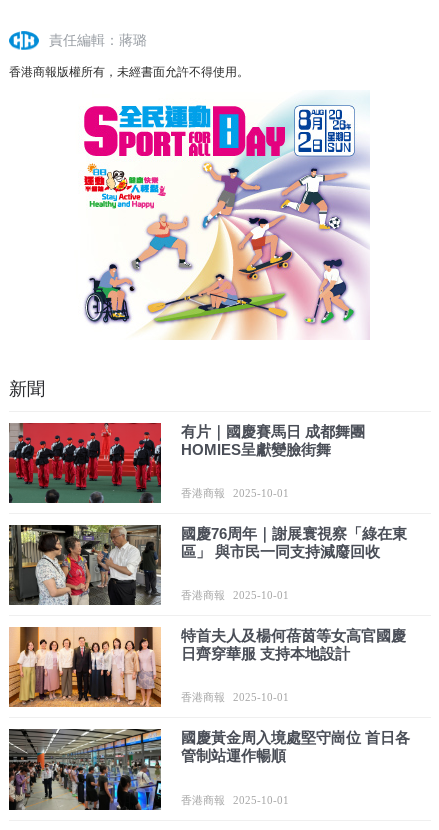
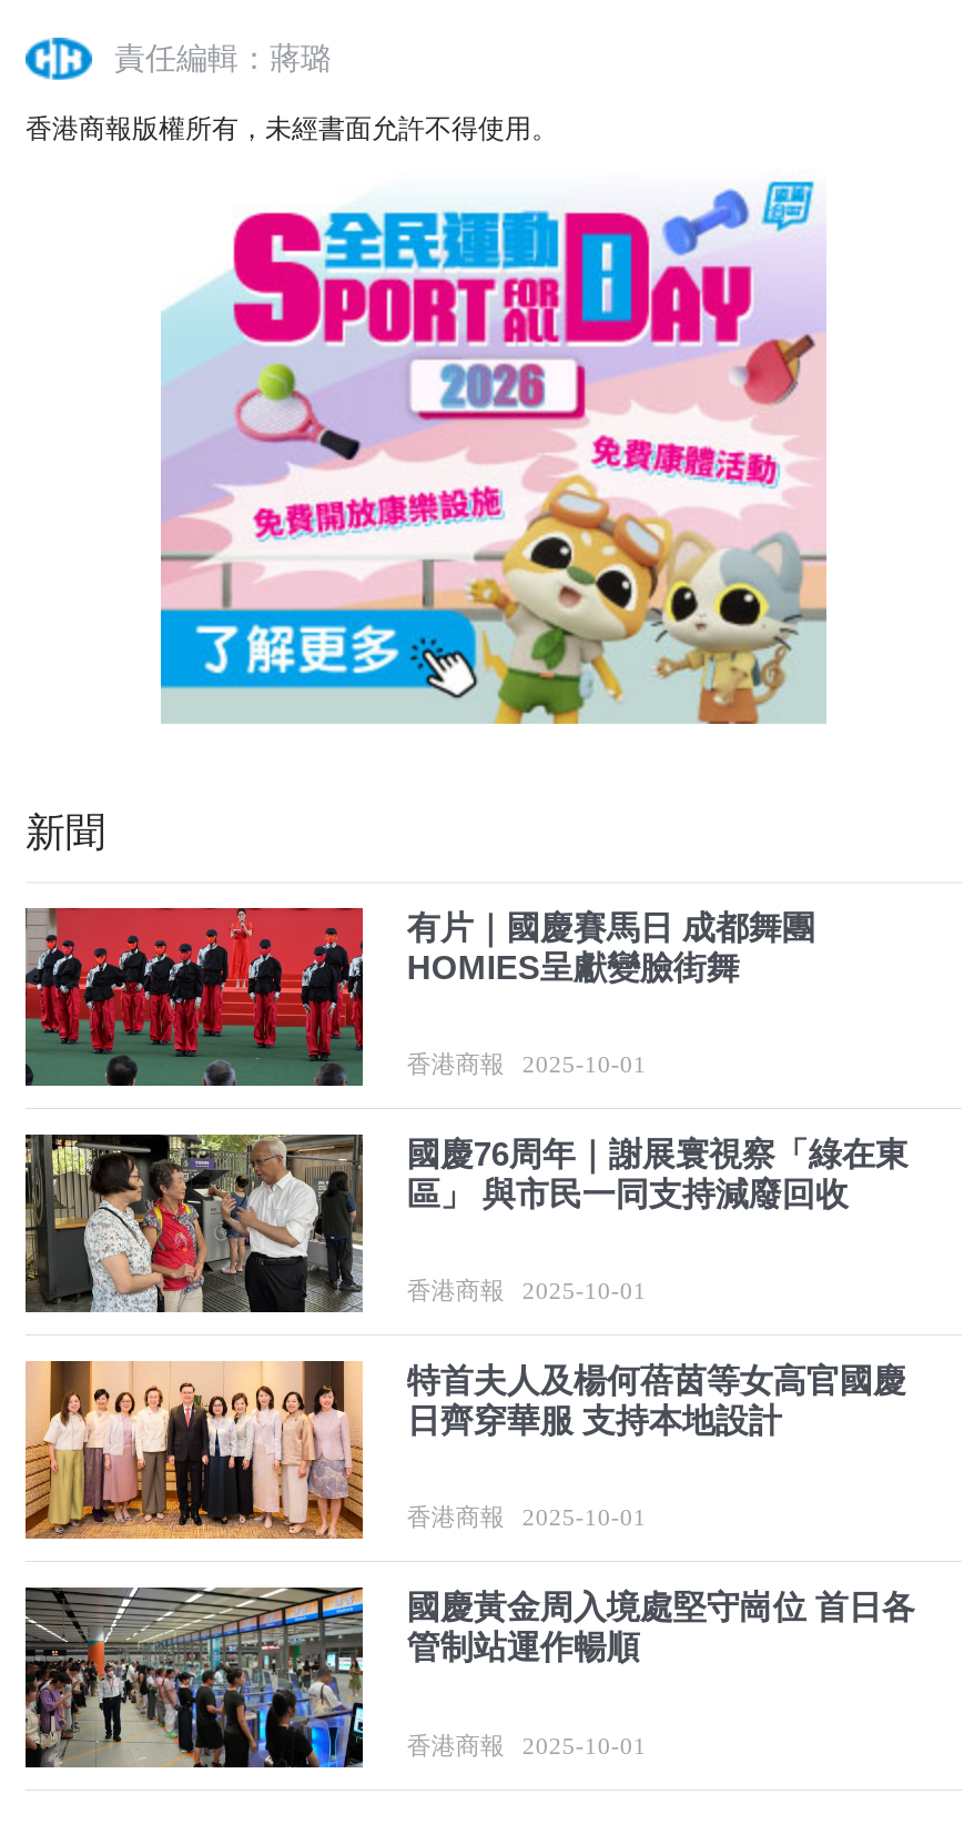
[70,96,370,340] [image] -> [159,180,826,726] [image]

